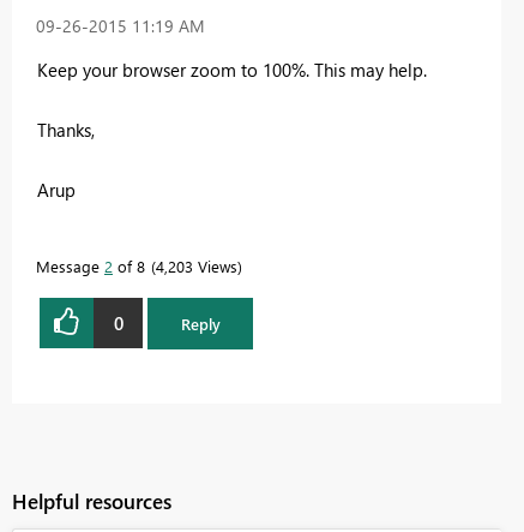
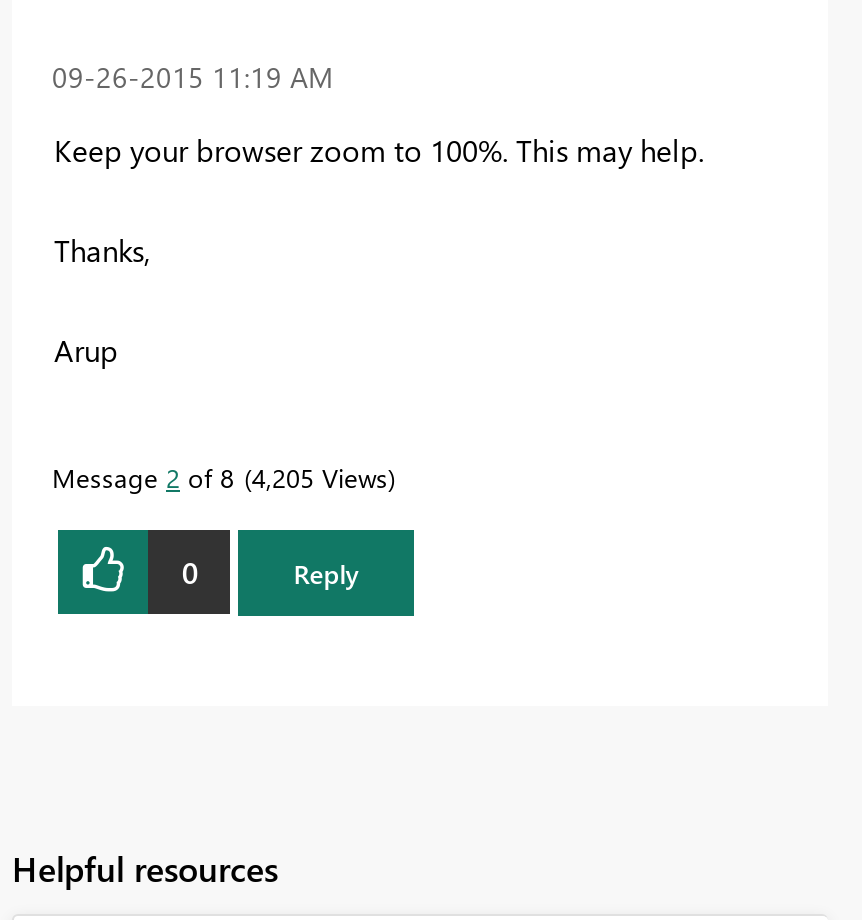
[36,256,237,277] Message 2 of 8 4,203 Views -> [52,461,388,495] Message 2 of 8 4,205 Views

